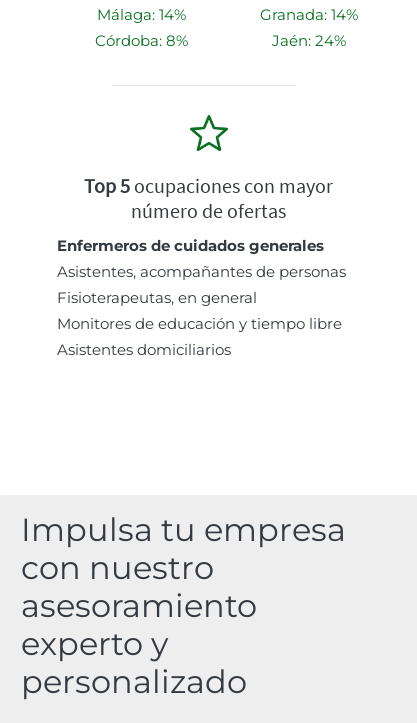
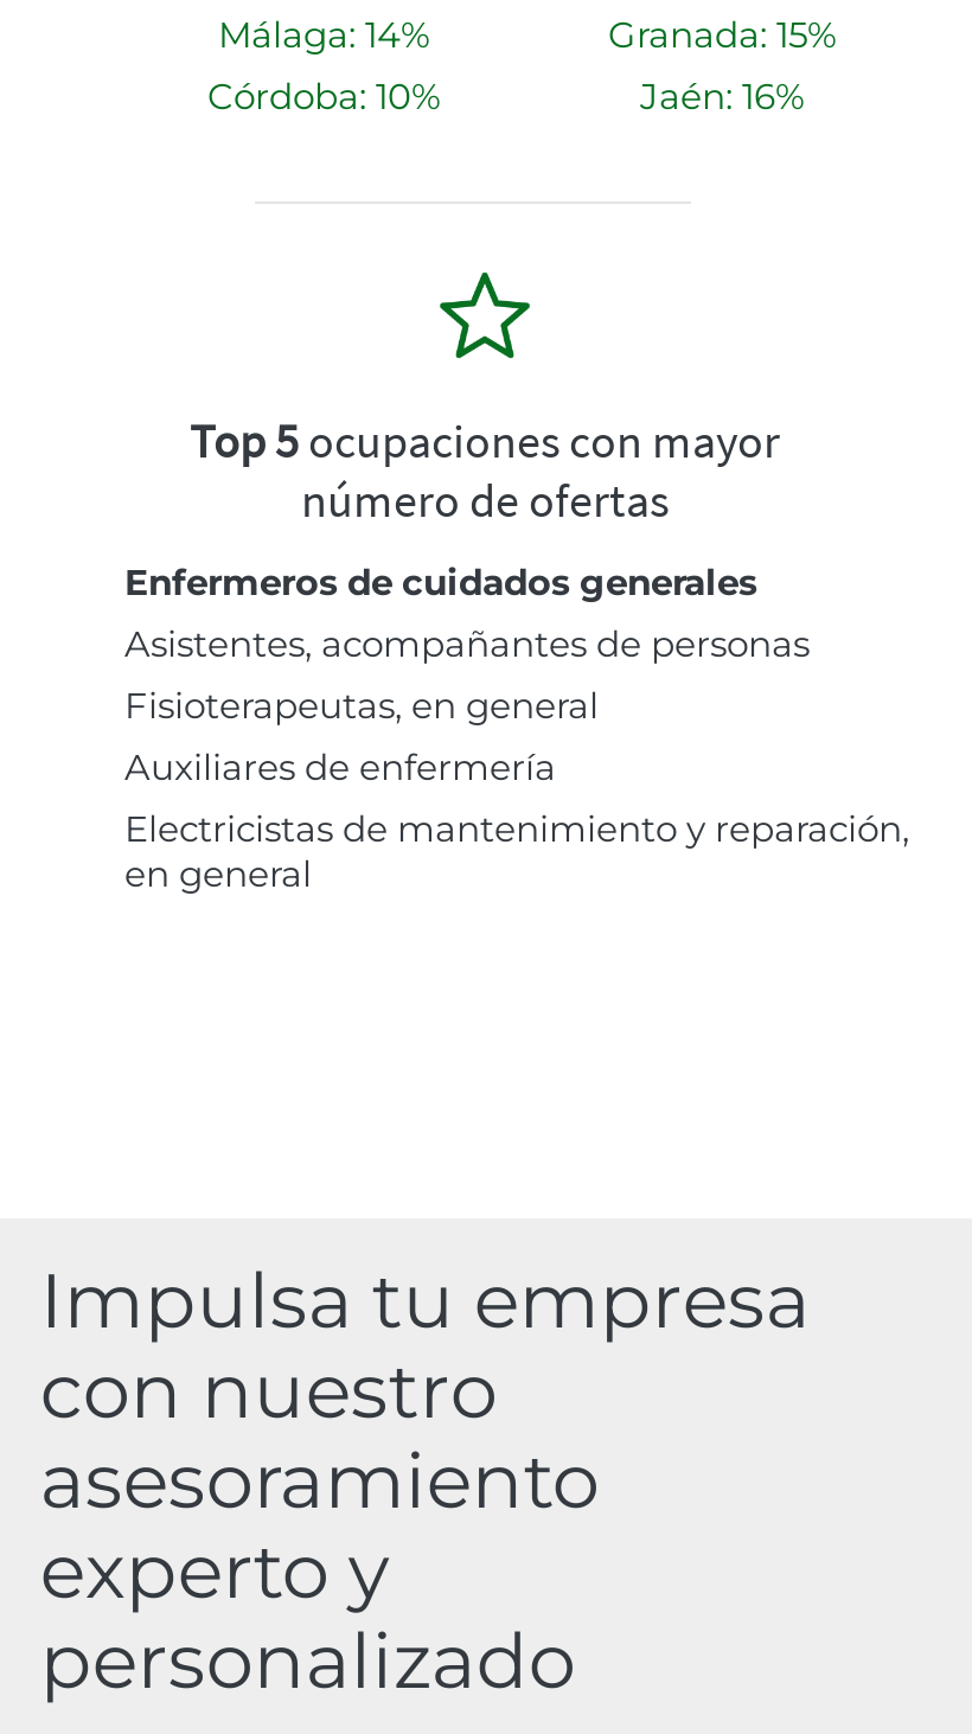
[260,5,358,24] Granada: 14% -> [608,12,836,57] Granada: 15%
[94,31,187,50] Córdoba: 8% -> [207,74,440,119] Córdoba: 10%
[272,31,346,50] Jaén: 24% -> [640,74,804,119] Jaén: 16%
[57,314,342,359] Monitores de educación y tiempo libre | Asistentes domiciliarios -> [124,745,909,897] Auxiliares de enfermería | Electricistas de mantenimiento y reparación, | en general

